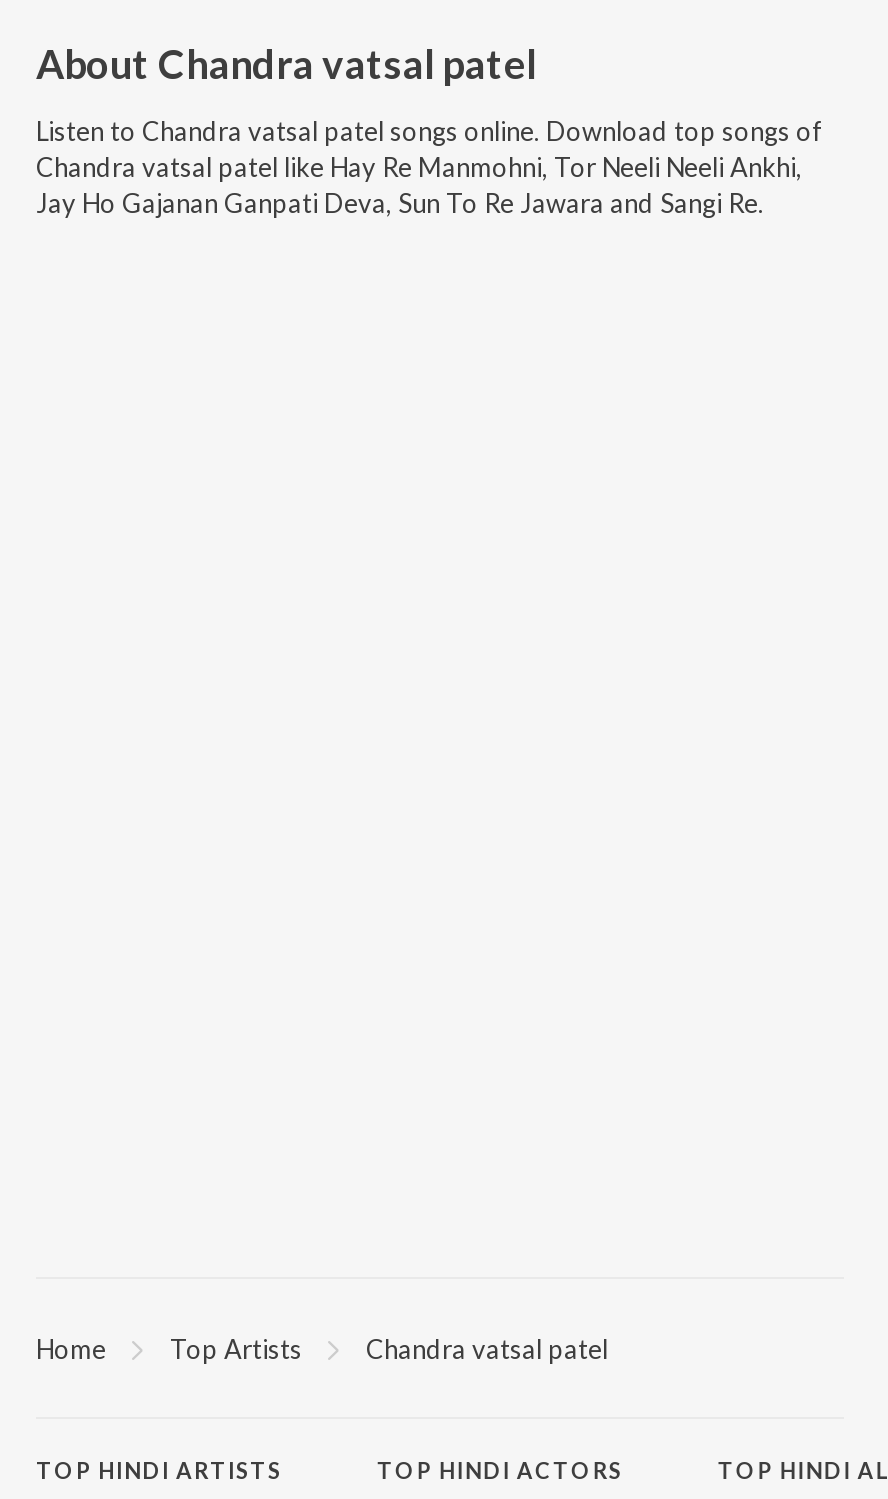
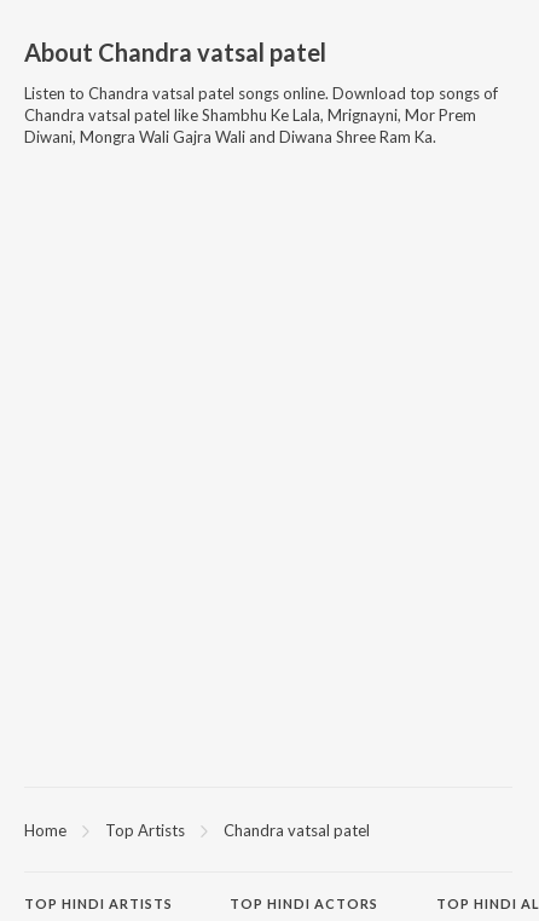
[36,152,802,220] Chandra vatsal patel like Hay Re Manmohni, Tor Neeli Neeli Ankhi, | Jay Ho Gajanan Ganpati Deva, Sun To Re Jawara and Sangi Re. -> [24,106,476,147] Chandra vatsal patel like Shambhu Ke Lala, Mrignayni, Mor Prem | Diwani, Mongra Wali Gajra Wali and Diwana Shree Ram Ka.

